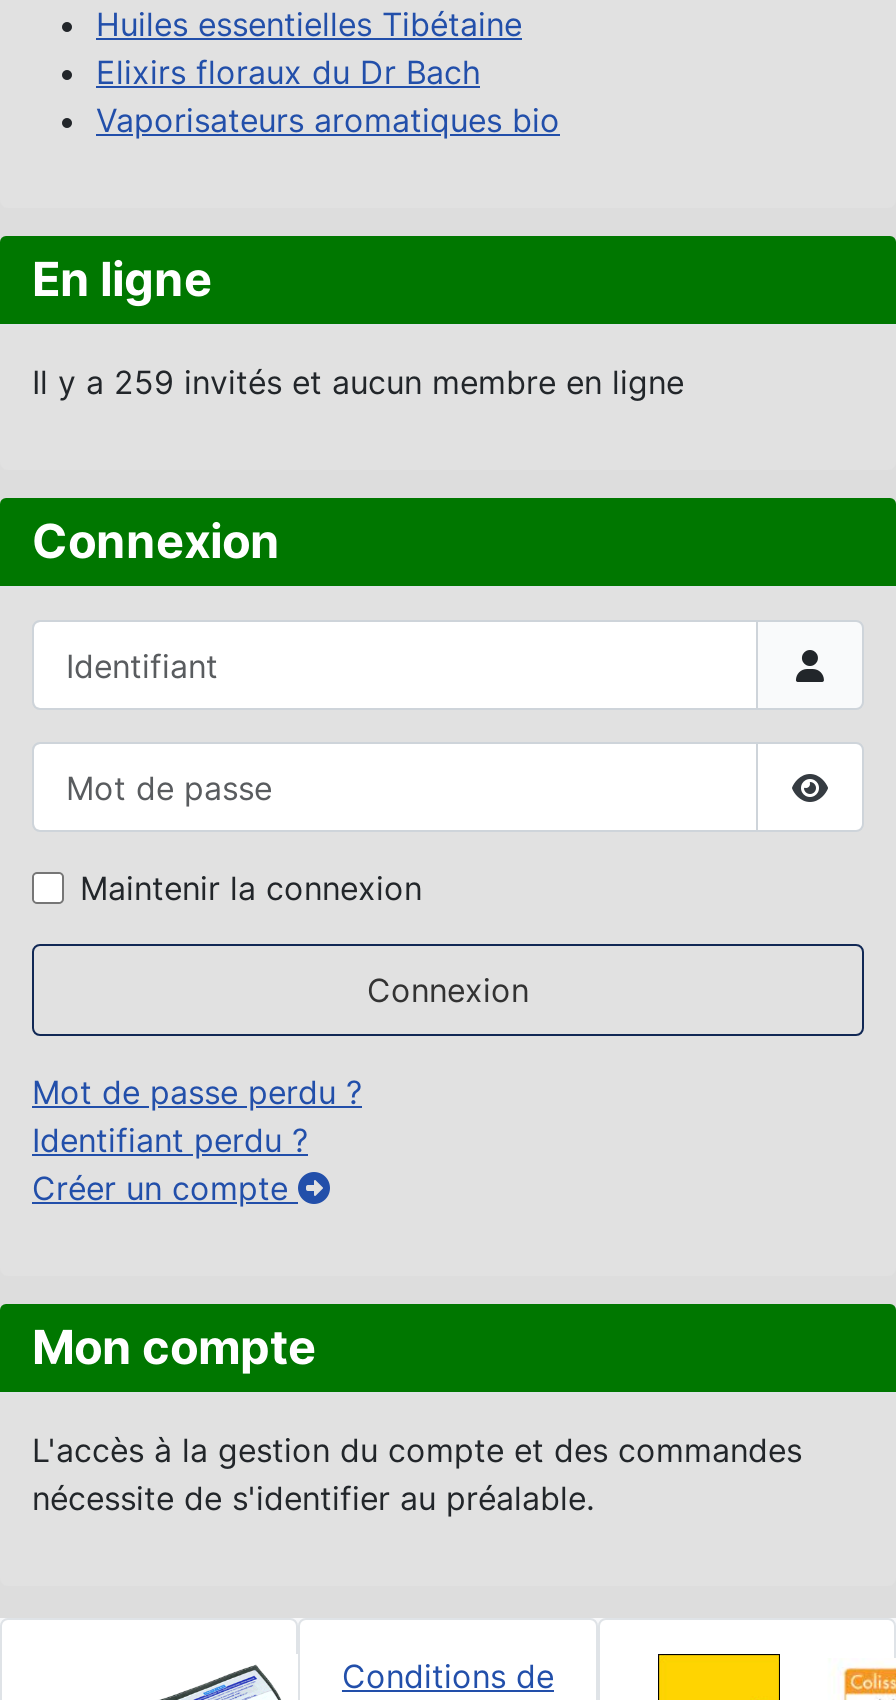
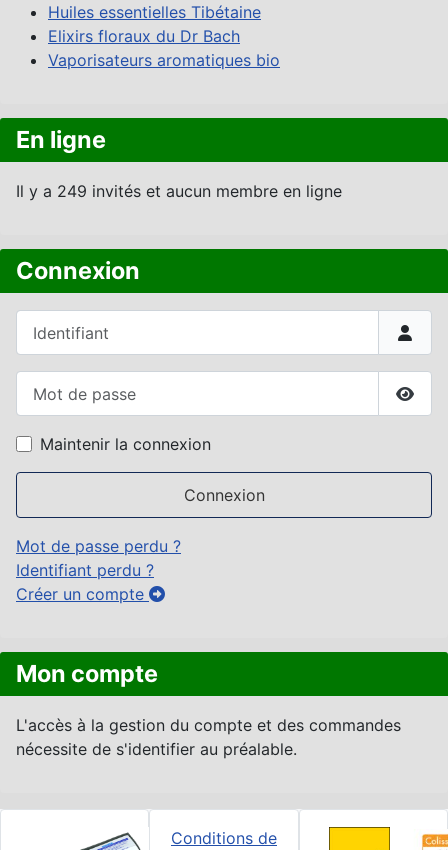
[32,362,684,402] Il y a 259 invités et aucun membre en ligne -> [16,181,342,201] Il y a 249 invités et aucun membre en ligne

